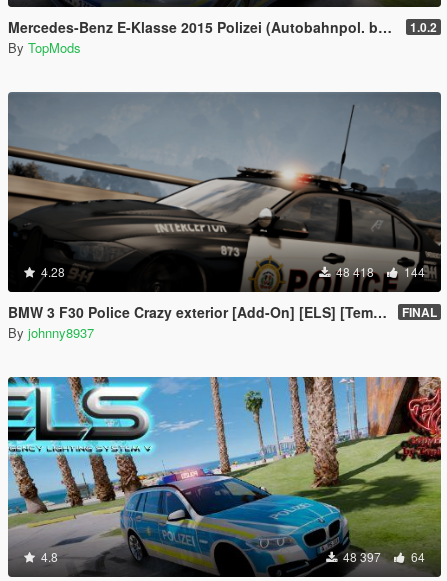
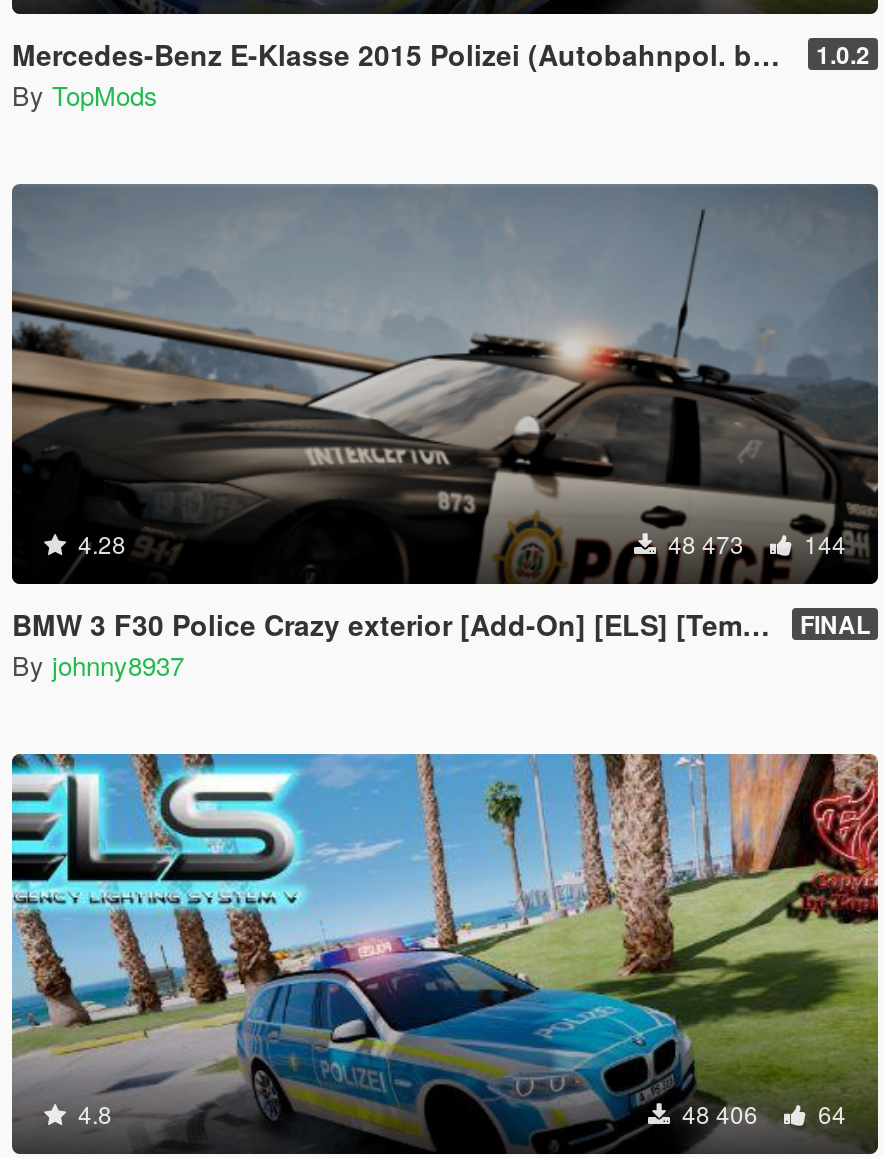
[333,263,425,280] 48 418 144 -> [662,526,846,560] 48 473 144
[340,548,425,565] 48 397 64 -> [676,1096,846,1130] 48 406 64

